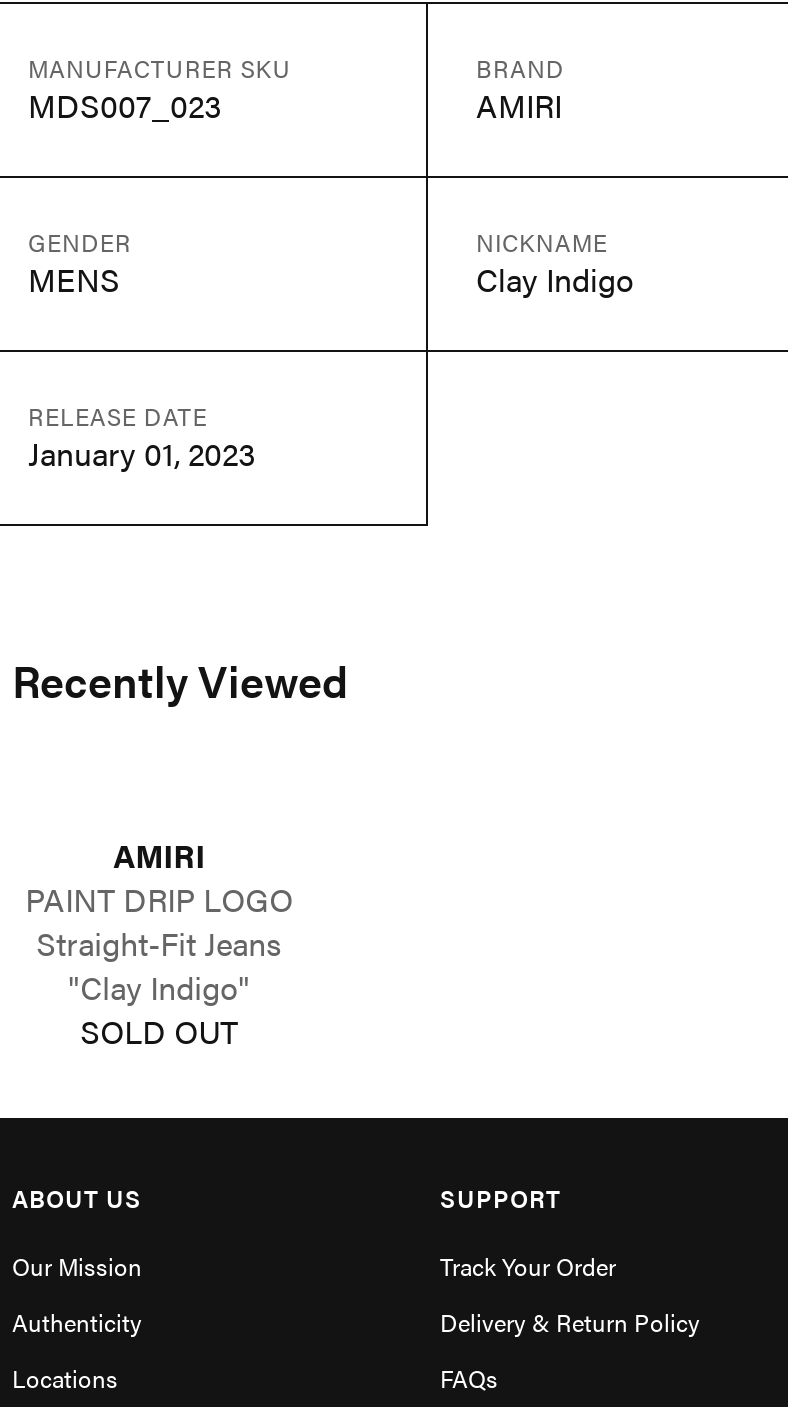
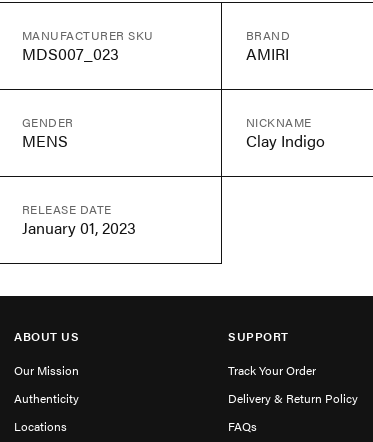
[12,648,348,1054] Recently Viewed | AMIRI | PAINT DRIP LOGO | Straight-Fit Jeans | "Clay Indigo" | SOLD OUT -> none

